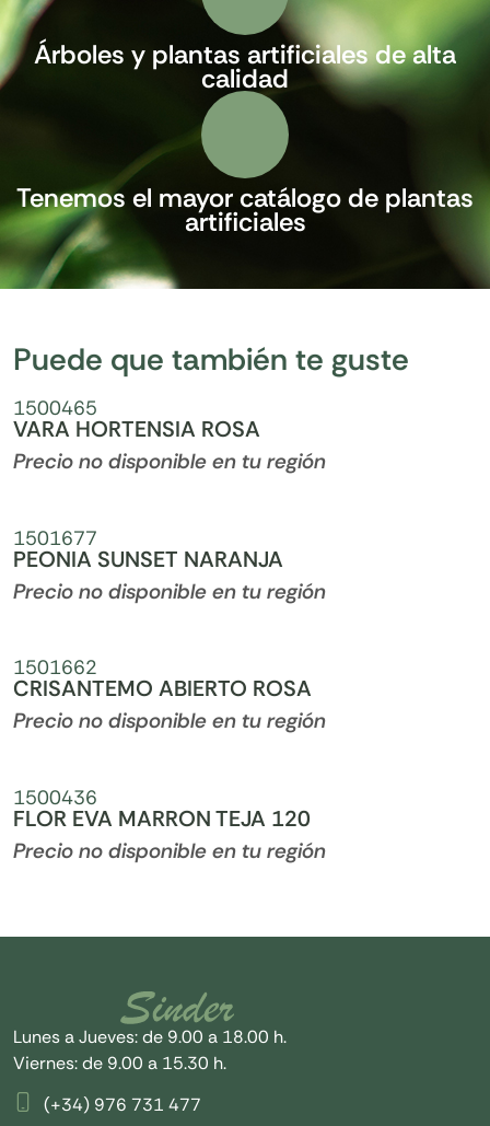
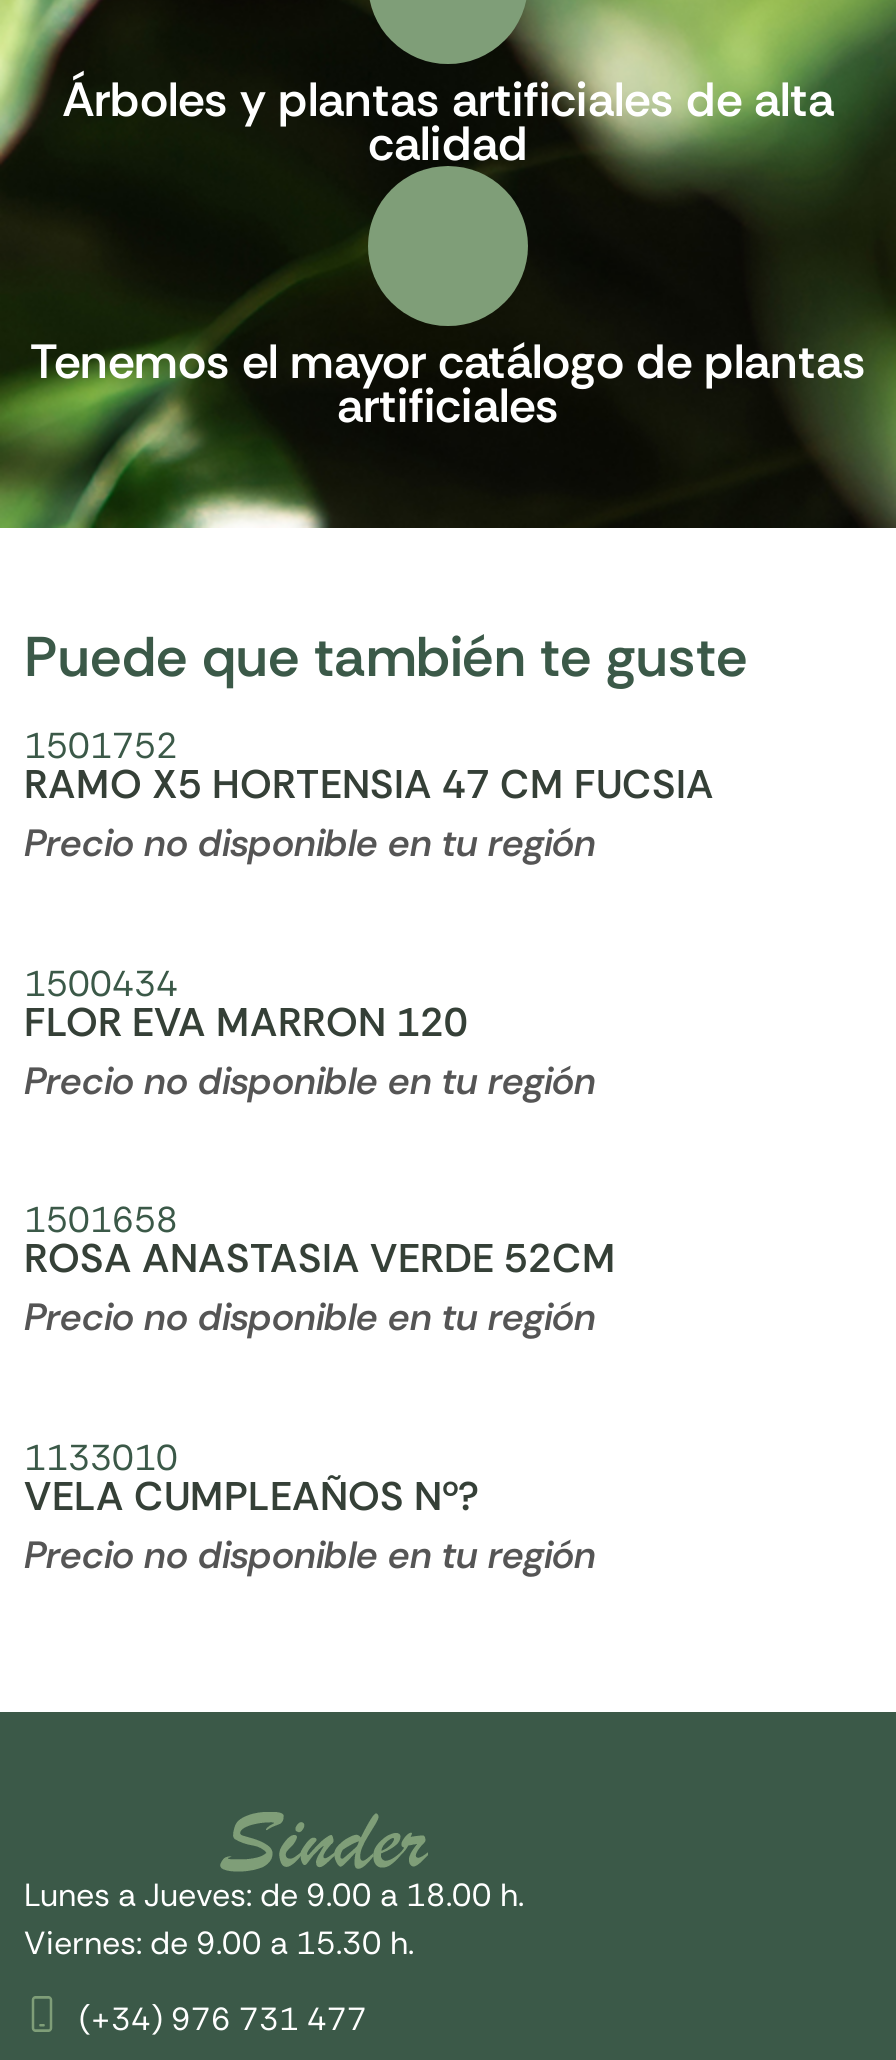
[13,395,260,444] 1500465 | VARA HORTENSIA ROSA -> [24,723,714,811] 1501752 | RAMO X5 HORTENSIA 47 CM FUCSIA
[13,525,283,573] 1501677 | PEONIA SUNSET NARANJA -> [24,960,468,1048] 1500434 | FLOR EVA MARRON 120
[13,655,312,703] 1501662 | CRISANTEMO ABIERTO ROSA -> [24,1196,616,1284] 1501658 | ROSA ANASTASIA VERDE 52CM
[13,784,311,832] 1500436 | FLOR EVA MARRON TEJA 120 -> [24,1433,478,1521] 1133010 | VELA CUMPLEAÑOS Nº?

